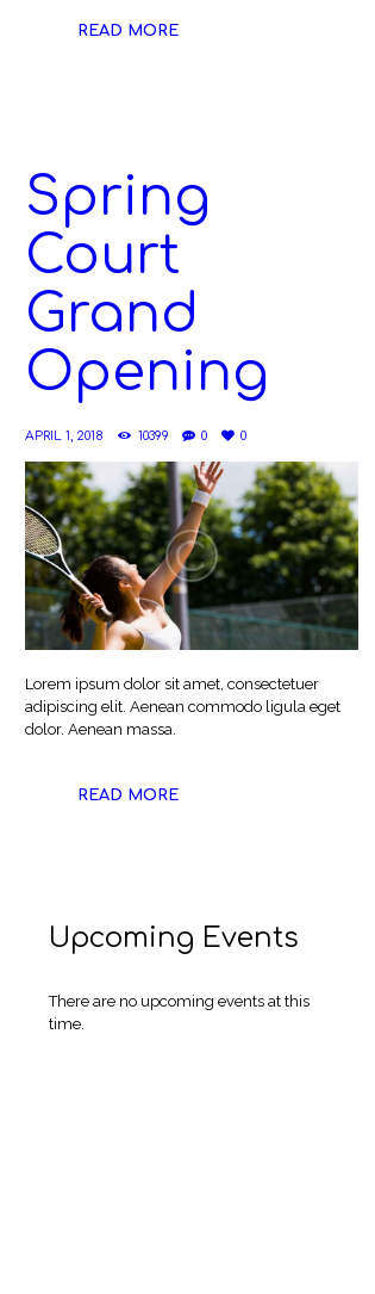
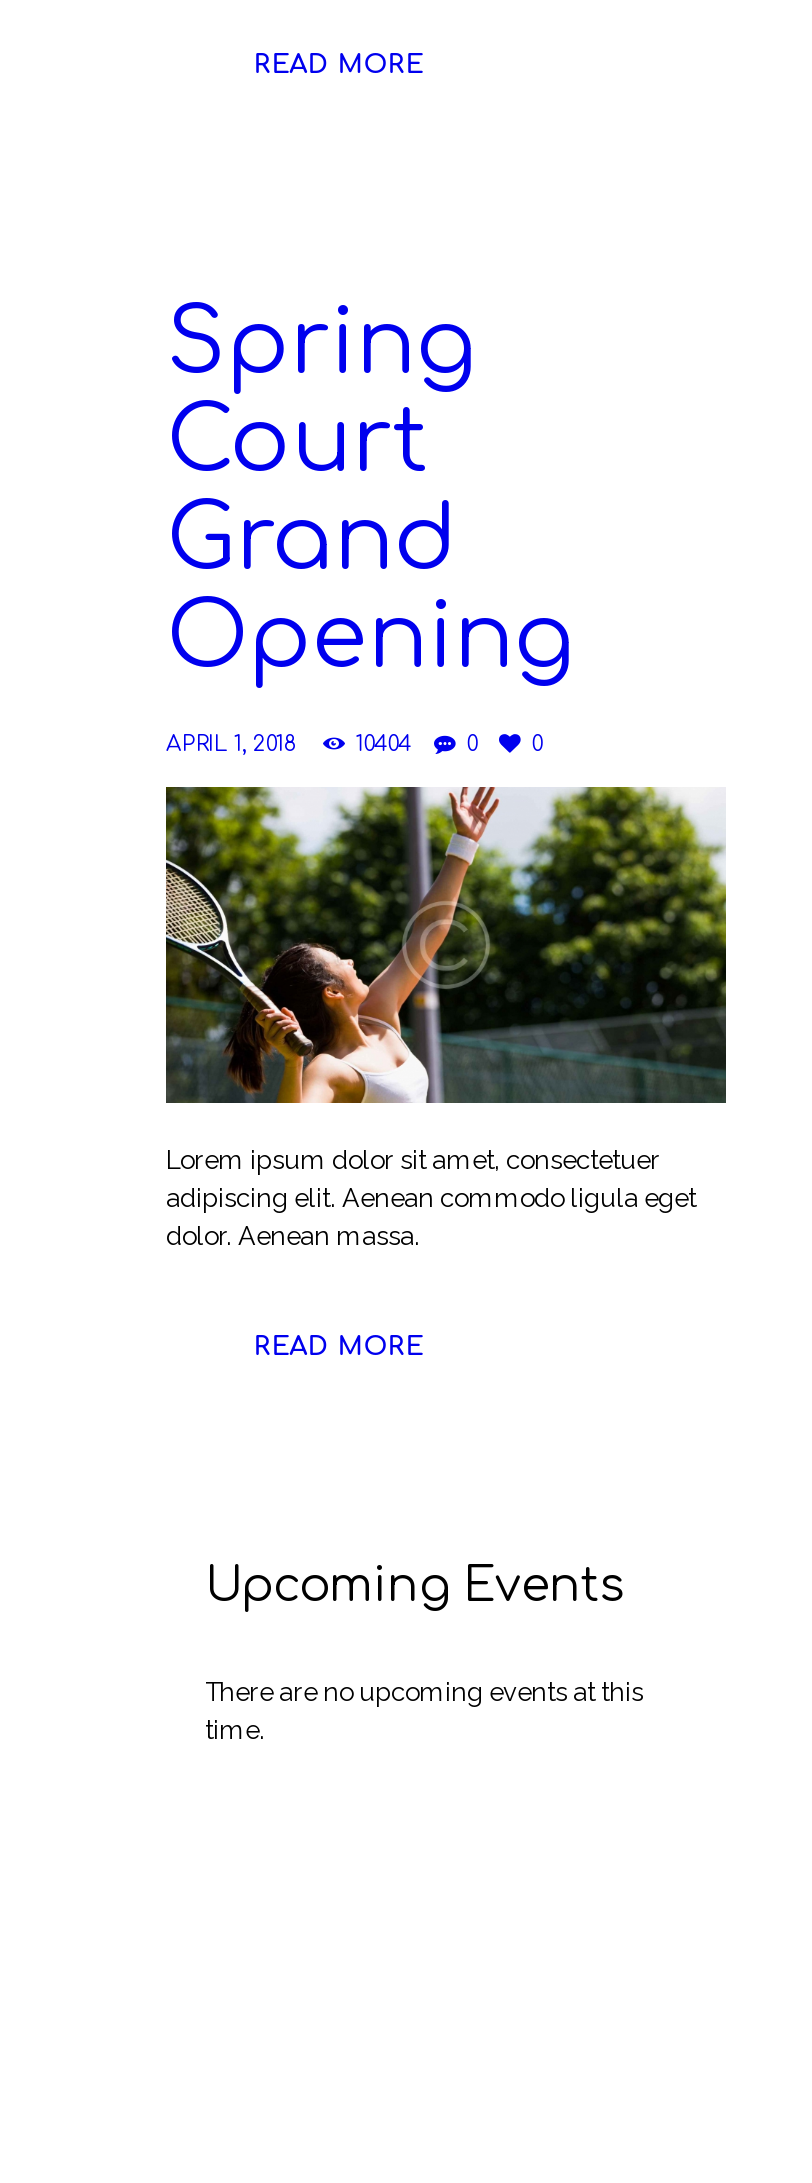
[138,428,169,444] 10399 -> [356,731,412,757] 10404

